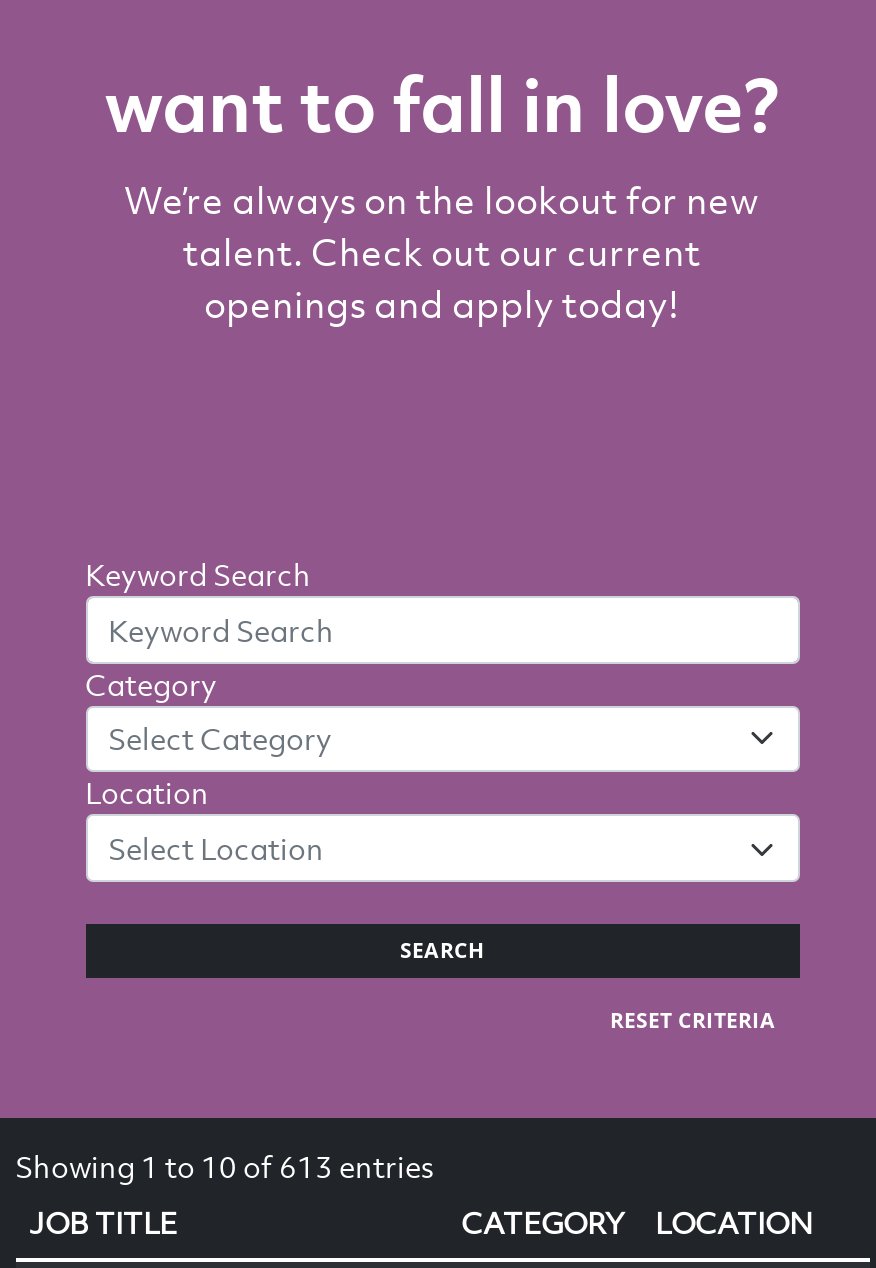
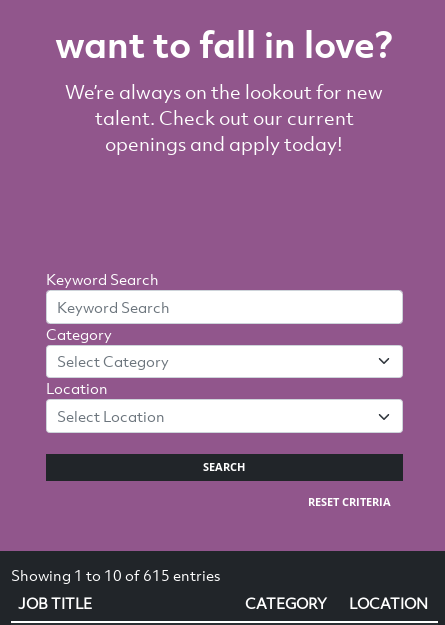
[15,1146,433,1186] Showing 1 to 10 of 613 entries -> [10,565,219,585] Showing 1 to 10 of 615 entries

